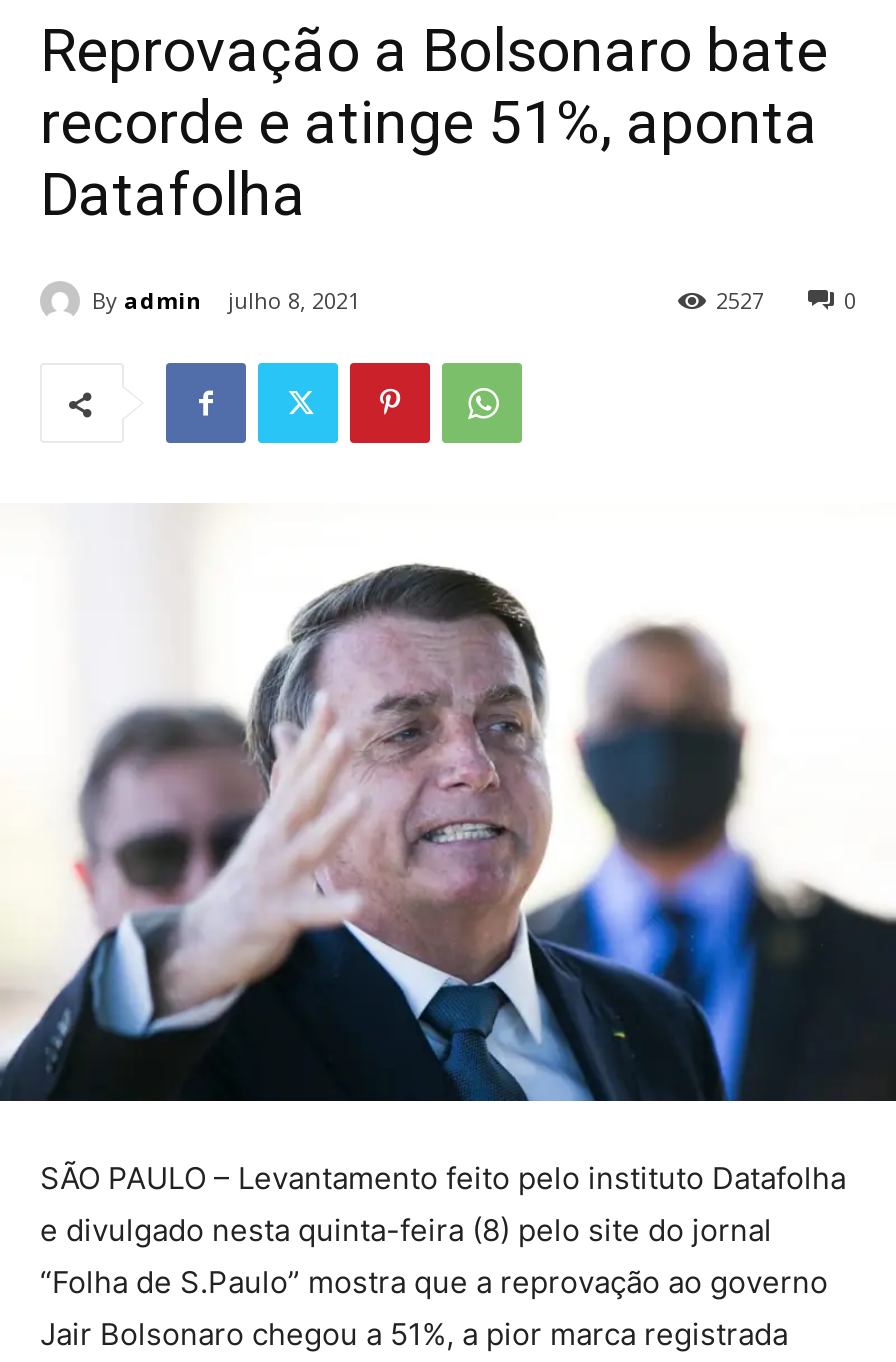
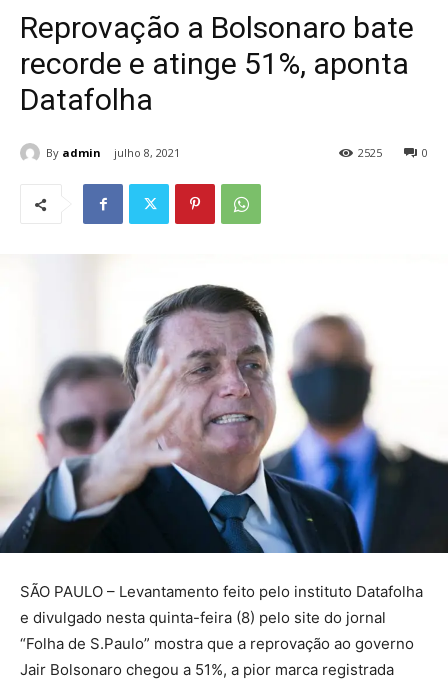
[716,285,764,315] 2527 -> [358,145,382,160] 2525

